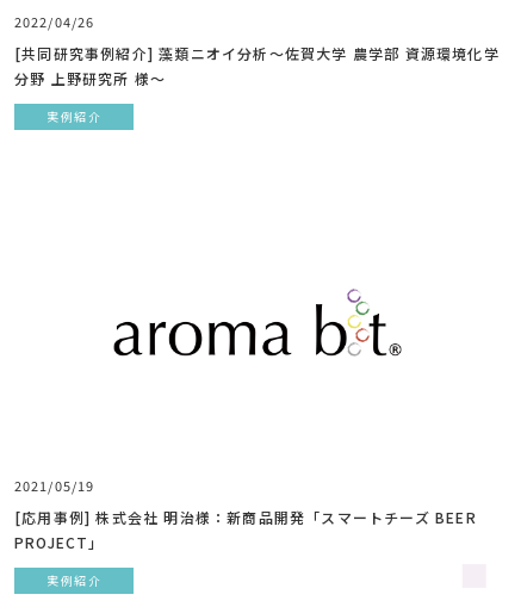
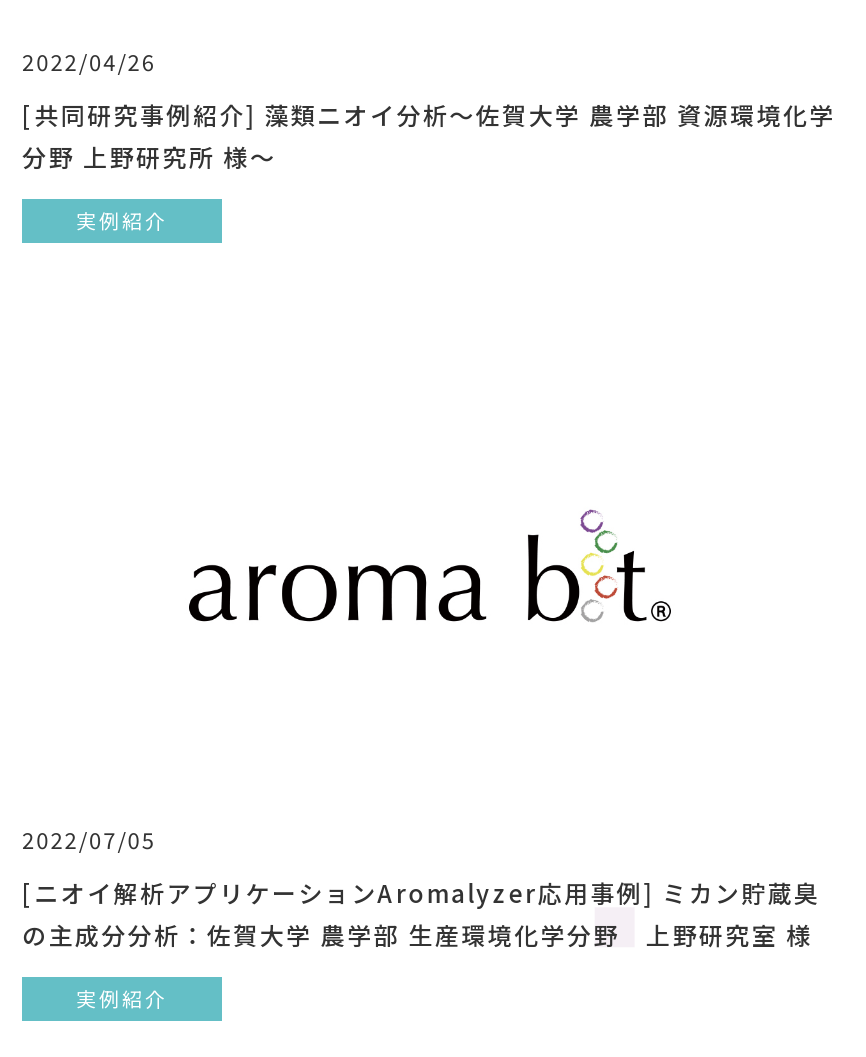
[14,475,94,494] 2021/05/19 -> [22,822,156,854] 2022/07/05
[14,506,477,552] [応用事例] 株式会社 明治様：新商品開発「スマートチーズ BEER | PROJECT」 -> [22,874,820,950] [ニオイ解析アプリケーションAromalyzer応用事例] ミカン貯蔵臭 | の主成分分析：佐賀大学 農学部 生産環境化学分野 上野研究室 様

